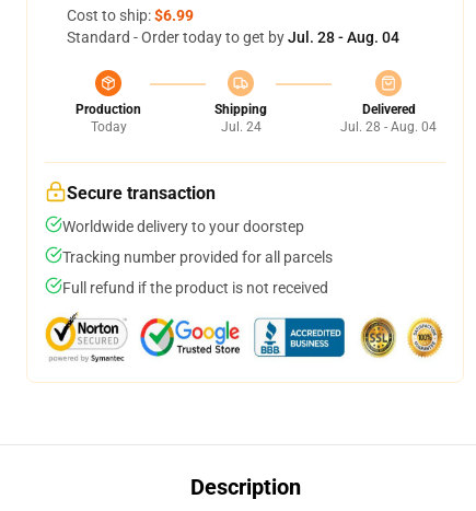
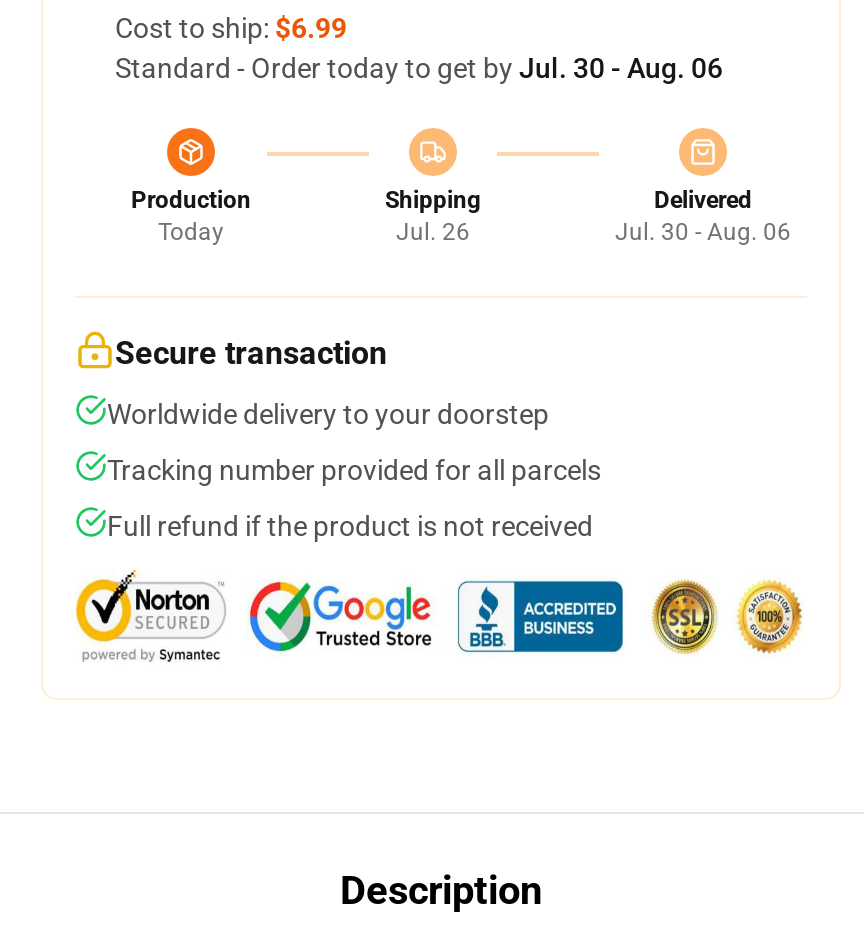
[67,28,399,46] Standard - Order today to get by Jul. 28 - Aug. 04 -> [115,52,723,84] Standard - Order today to get by Jul. 30 - Aug. 06
[220,119,261,135] Jul. 24 -> [396,218,470,246] Jul. 26
[340,119,437,135] Jul. 28 - Aug. 04 -> [615,218,791,246] Jul. 30 - Aug. 06

